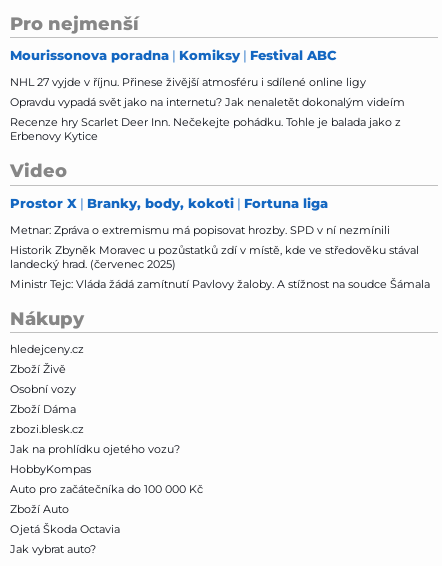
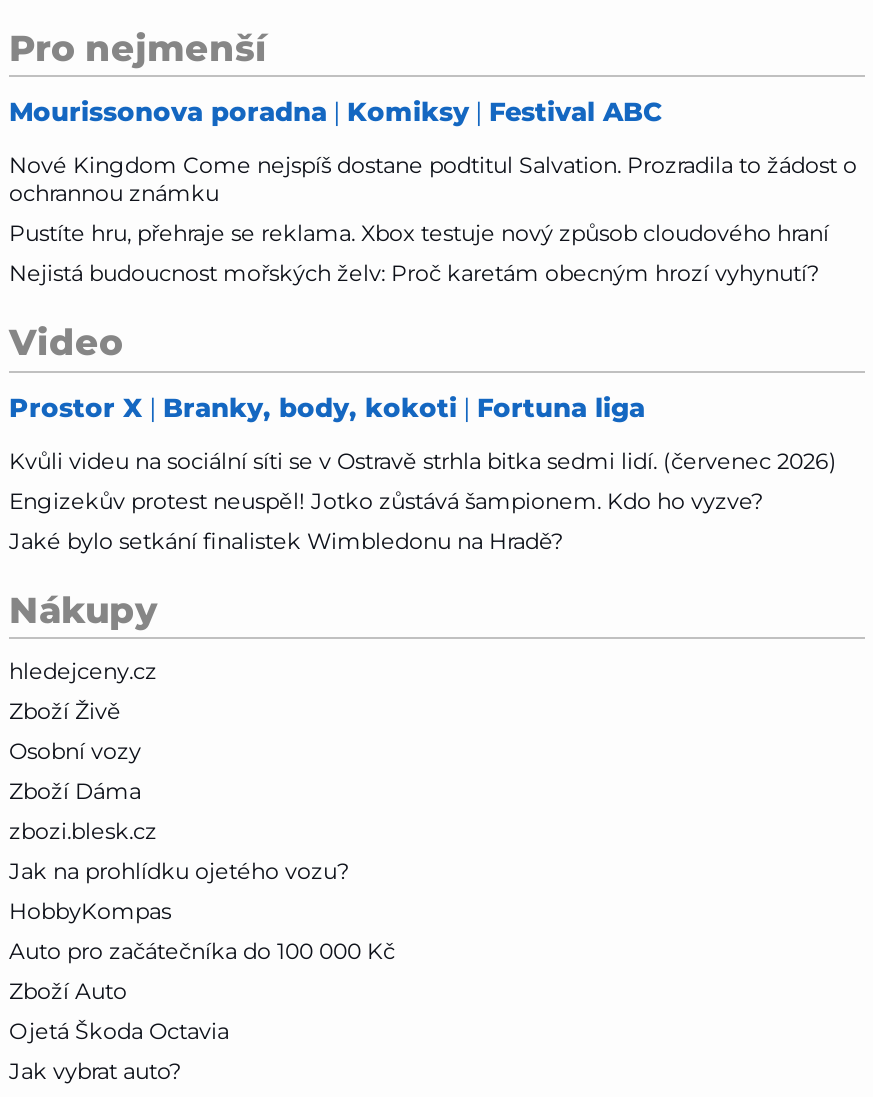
[10,75,405,143] NHL 27 vyjde v říjnu. Přinese živější atmosféru i sdílené online ligy | Opravdu vypadá svět jako na internetu? Jak nenaletět dokonalým videím | Recenze hry Scarlet Deer Inn. Nečekejte pohádku. Tohle je balada jako z | Erbenovy Kytice -> [9,151,857,287] Nové Kingdom Come nejspíš dostane podtitul Salvation. Prozradila to žádost o | ochrannou známku | Pustíte hru, přehraje se reklama. Xbox testuje nový způsob cloudového hraní | Nejistá budoucnost mořských želv: Proč karetám obecným hrozí vyhynutí?
[10,222,430,290] Metnar: Zpráva o extremismu má popisovat hrozby. SPD v ní nezmínili | Historik Zbyněk Moravec u pozůstatků zdí v místě, kde ve středověku stával | landecký hrad. (červenec 2025) | Ministr Tejc: Vláda žádá zamítnutí Pavlovy žaloby. A stížnost na soudce Šámala -> [9,446,837,554] Kvůli videu na sociální síti se v Ostravě strhla bitka sedmi lidí. (červenec 2026) | Engizekův protest neuspěl! Jotko zůstává šampionem. Kdo ho vyzve? | Jaké bylo setkání finalistek Wimbledonu na Hradě?

